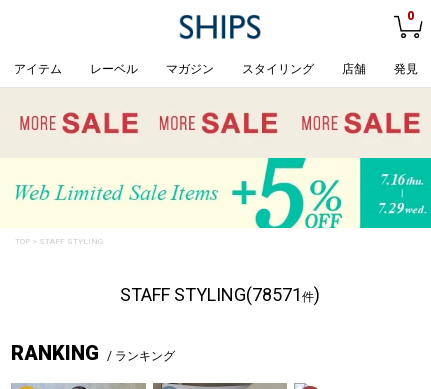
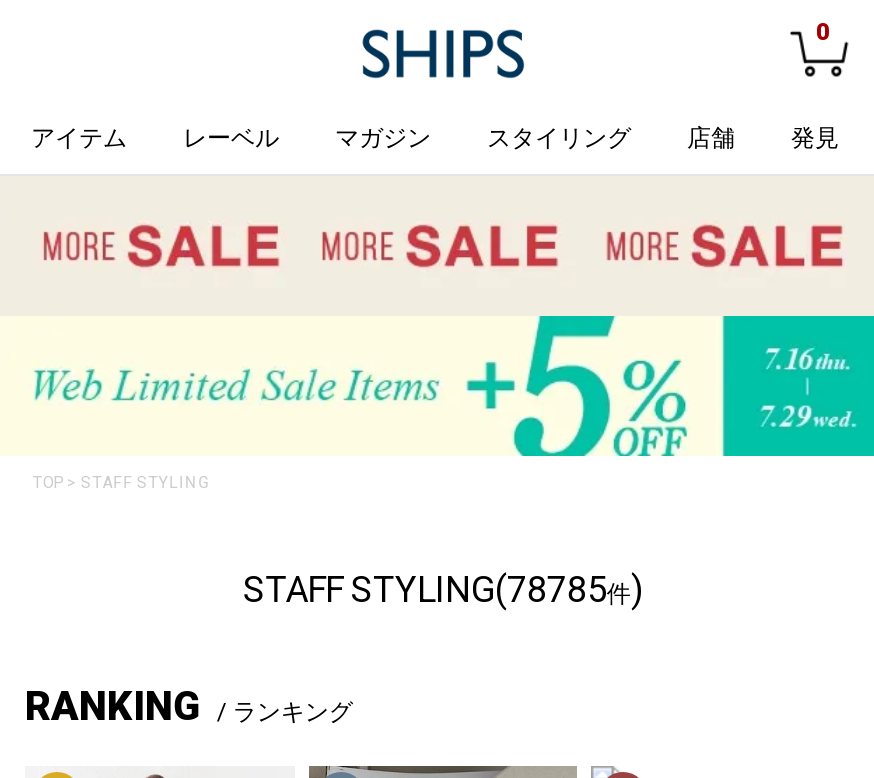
[120,283,320,304] STAFF STYLING(78571件) -> [243,567,643,609] STAFF STYLING(78785件)

